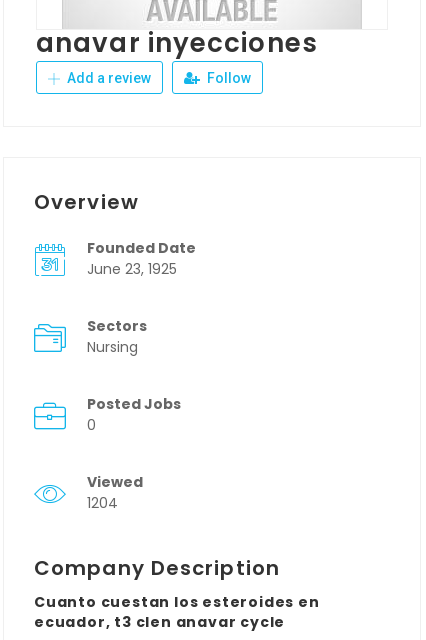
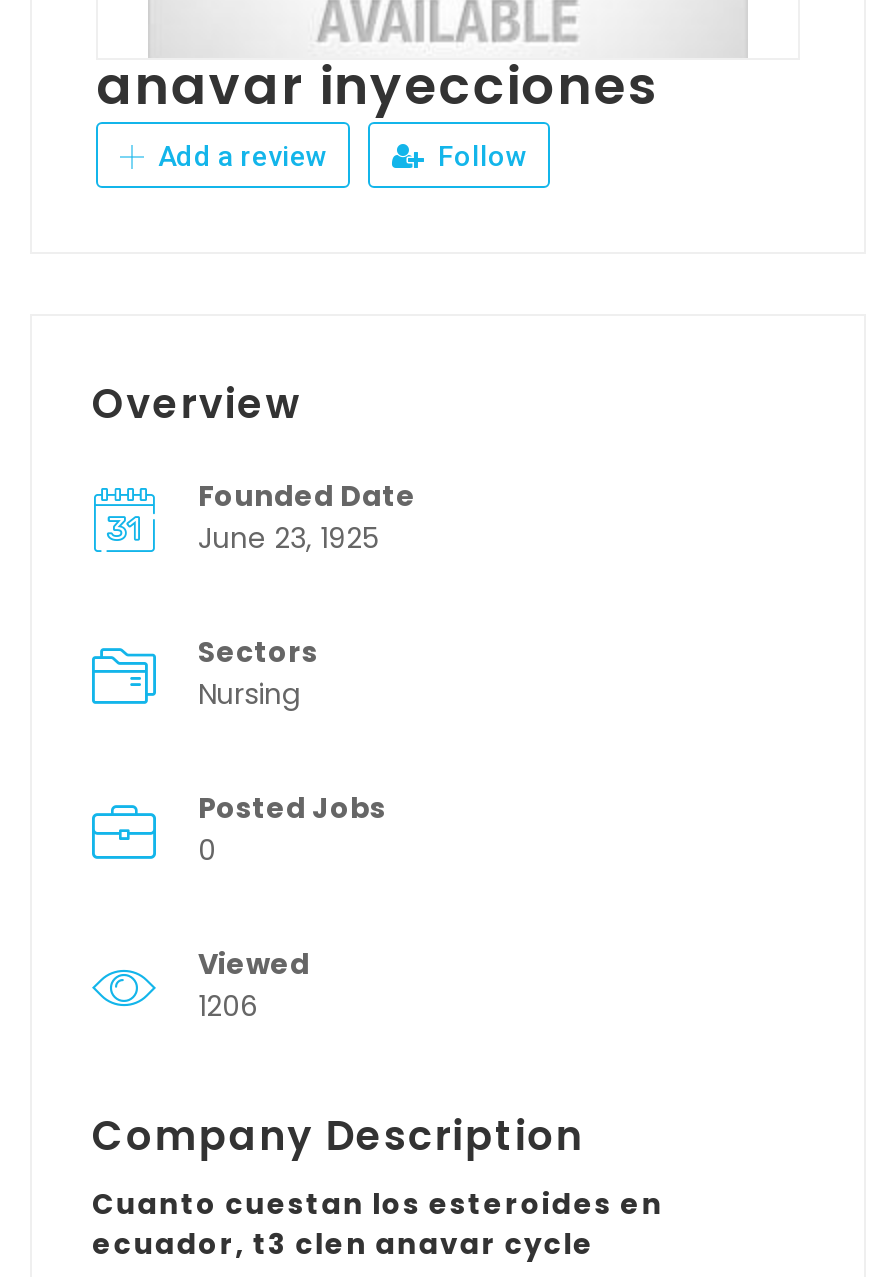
[87,493,118,513] 1204 -> [198,986,258,1026] 1206

